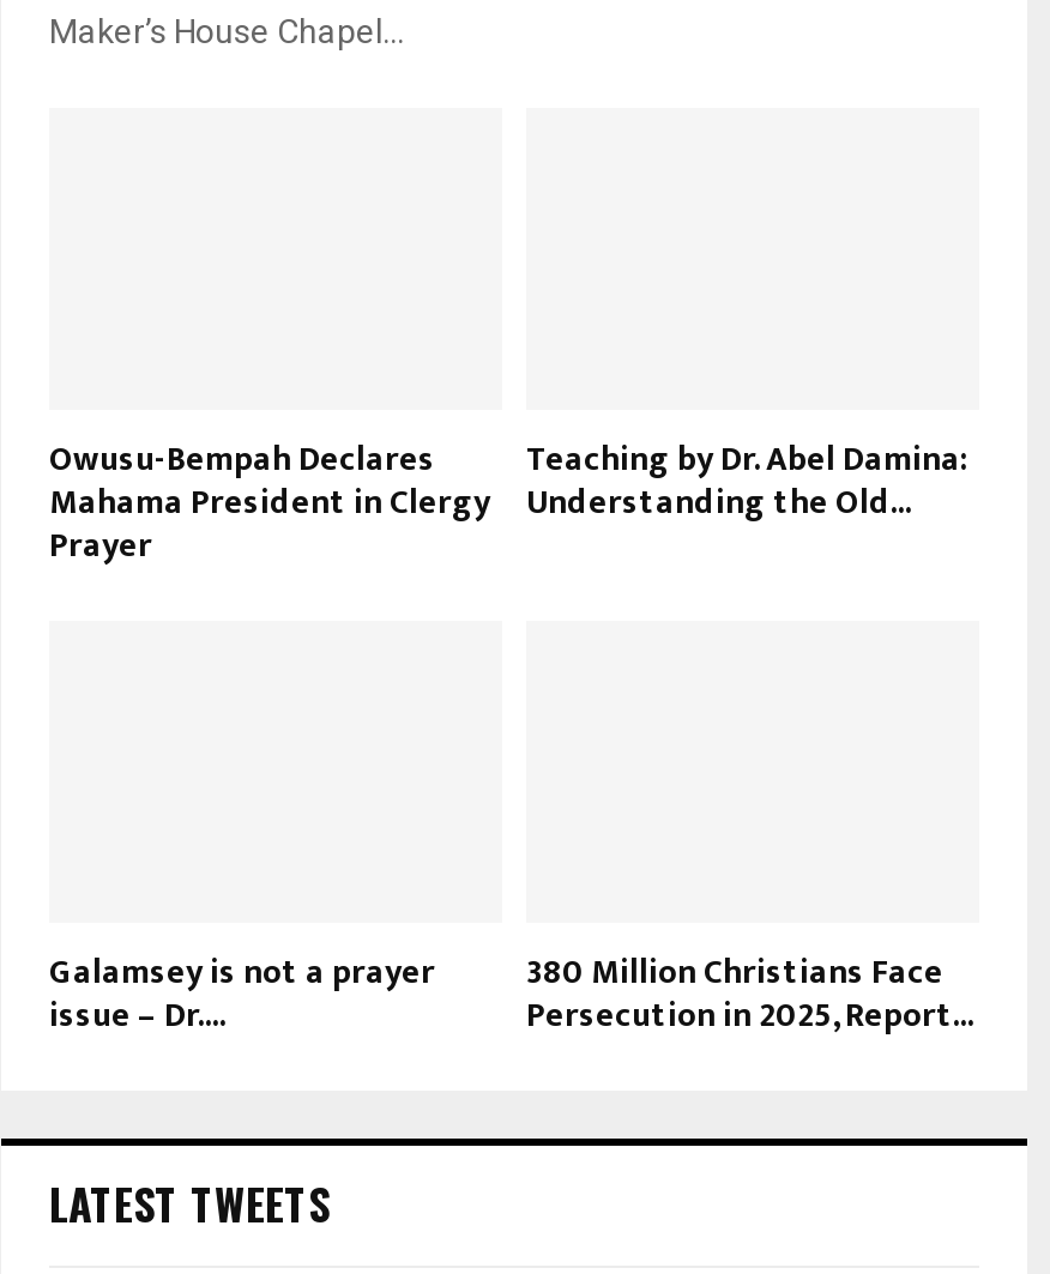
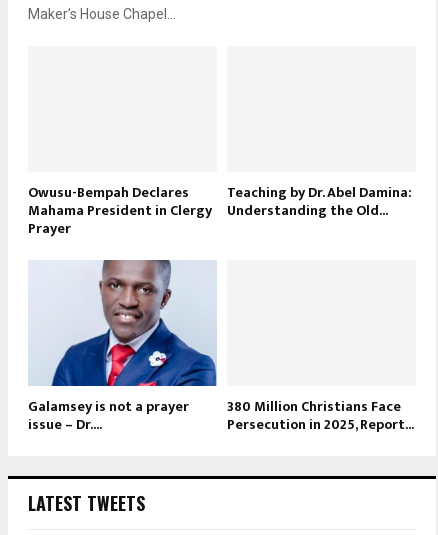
none -> [29,259,218,387] [image]

